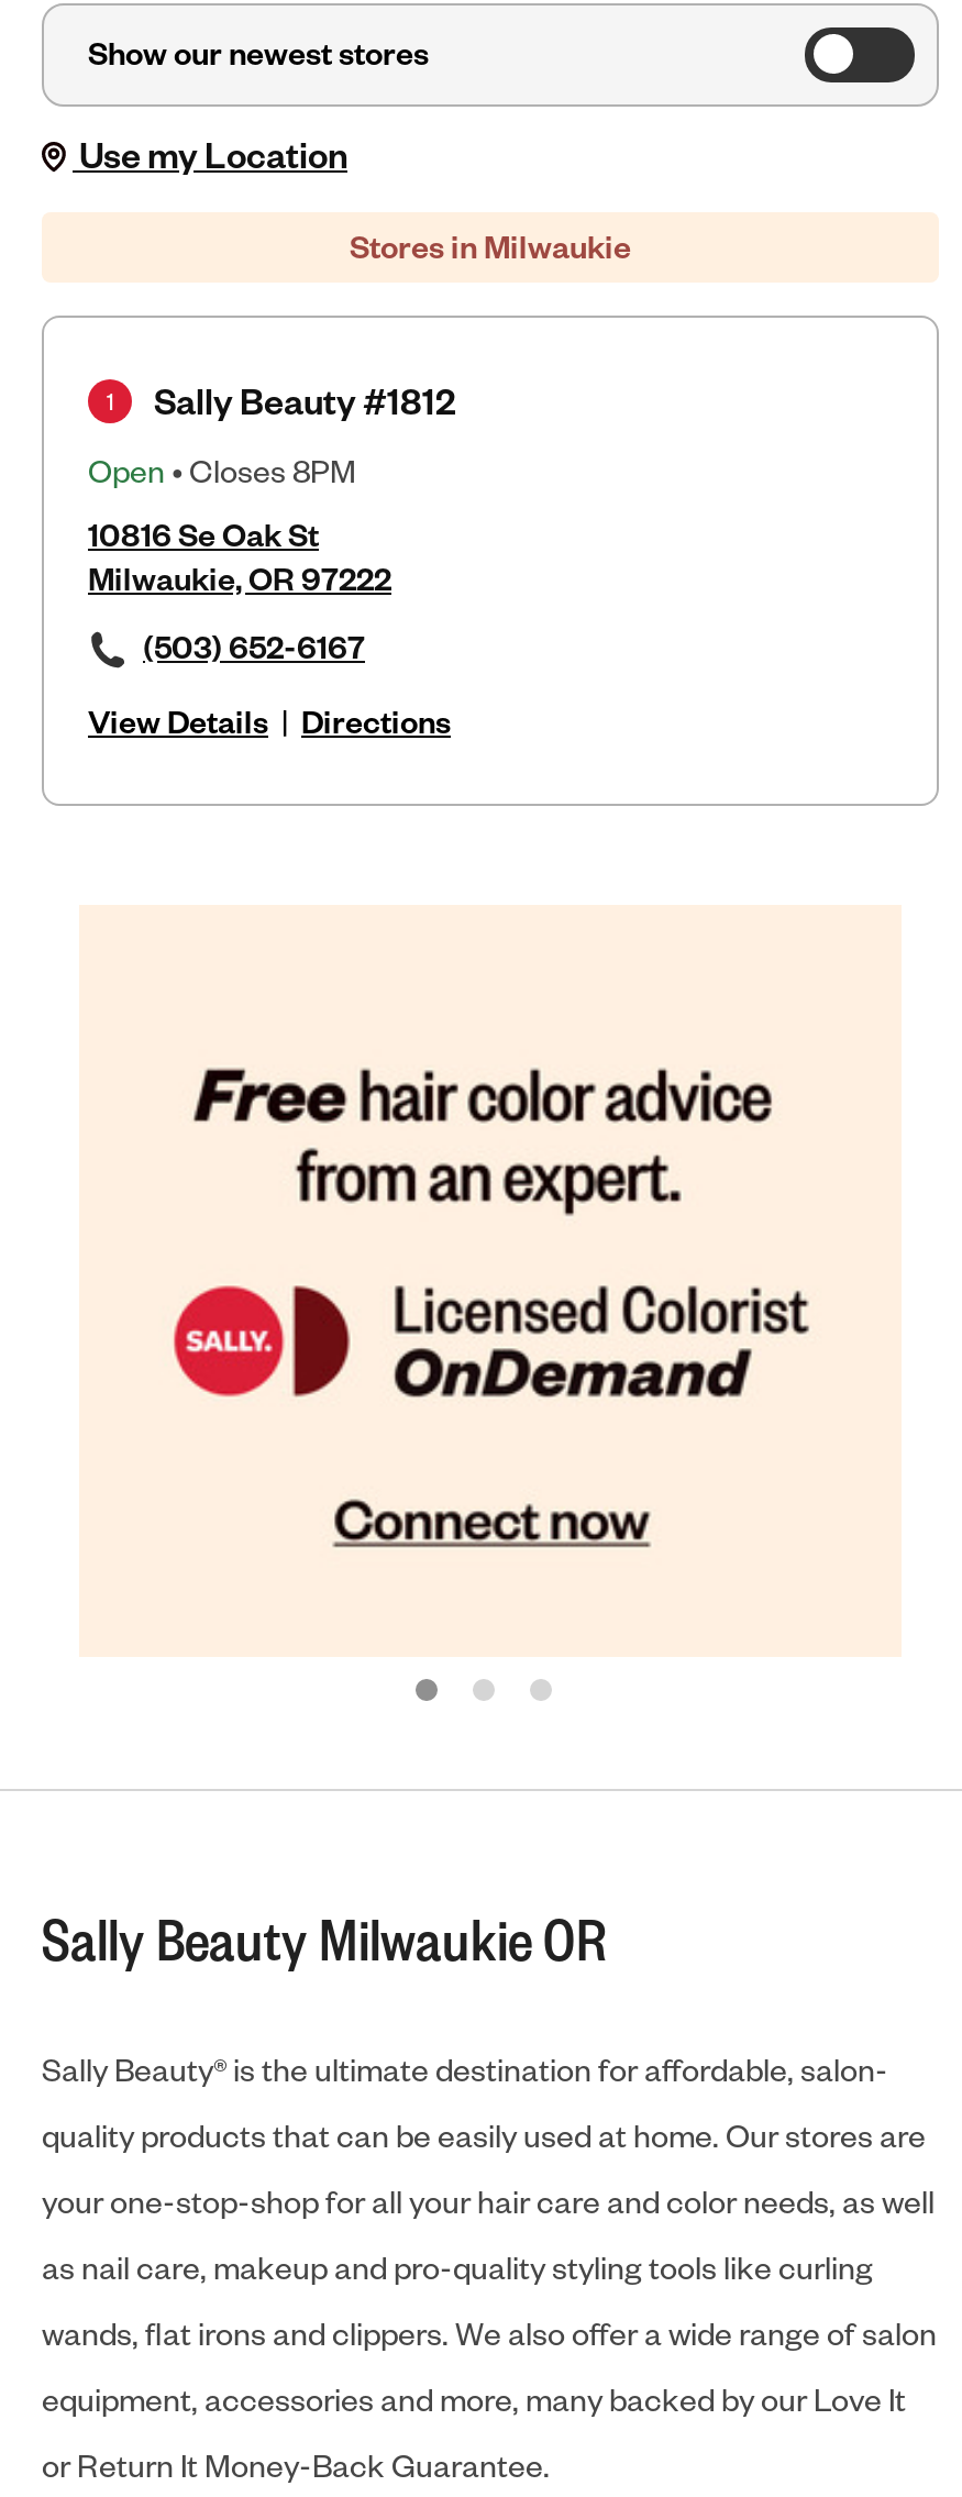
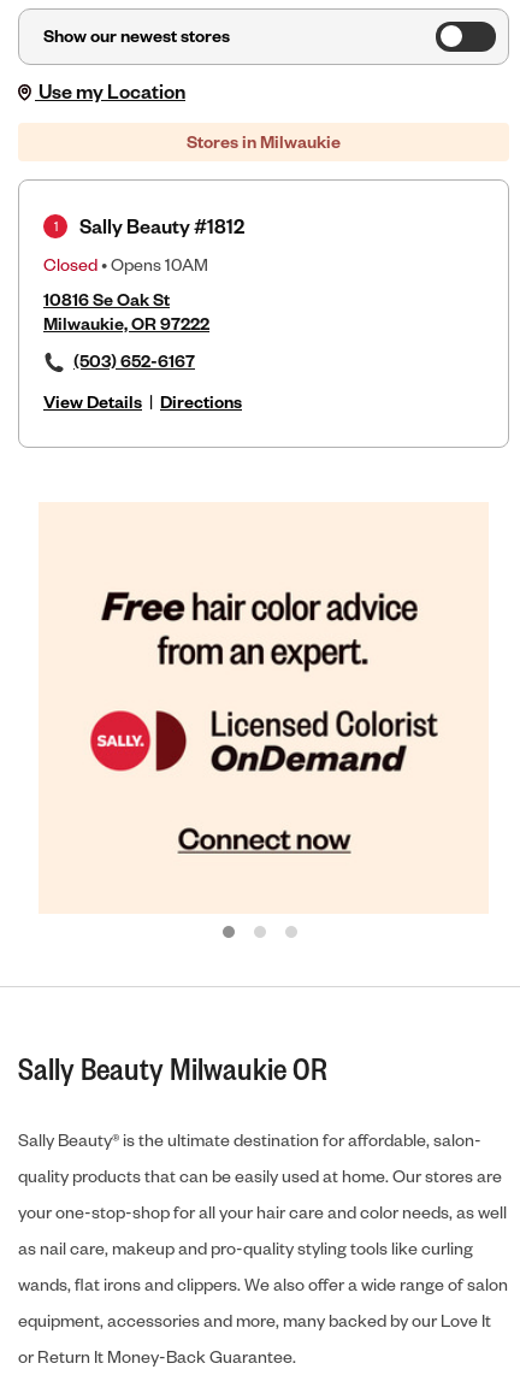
[88,450,356,491] Open • Closes 8PM -> [43,253,208,276] Closed • Opens 10AM

